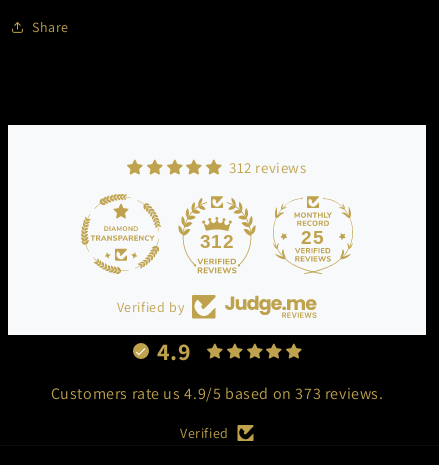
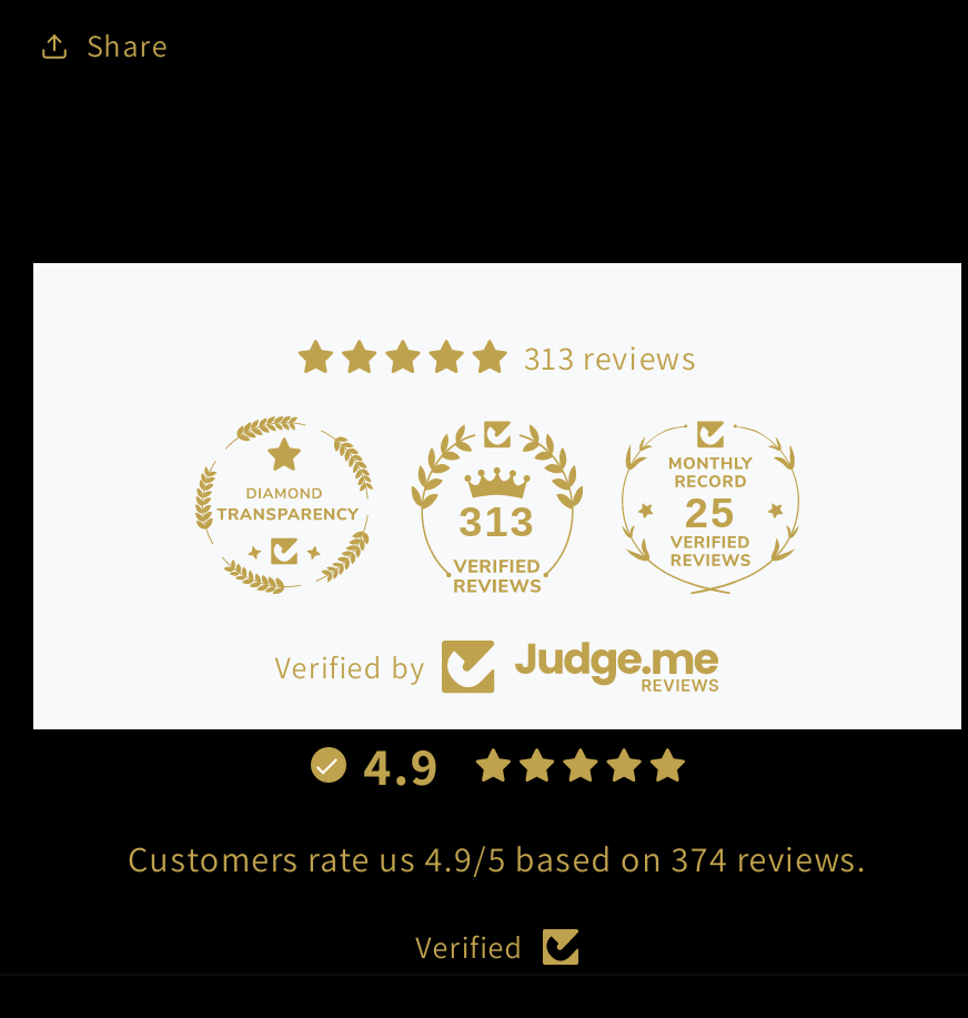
[229,158,307,177] 312 reviews -> [524,336,696,378] 313 reviews
[200,231,234,252] 312 -> [459,498,536,545] 313
[50,383,383,404] Customers rate us 4.9/5 based on 373 reviews. -> [128,835,867,882] Customers rate us 4.9/5 based on 374 reviews.

